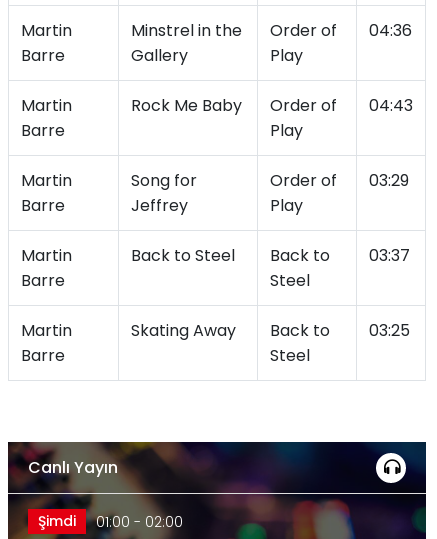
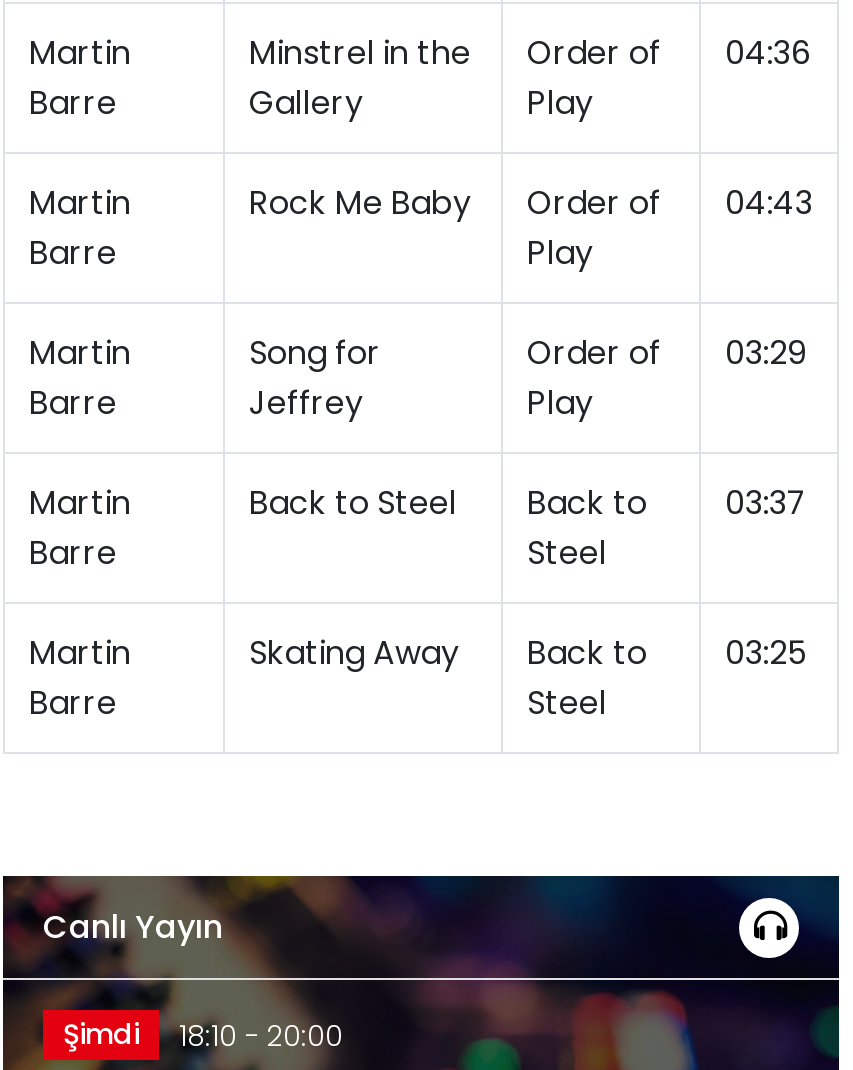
[38,511,183,532] Şimdi 01:00 - 02:00 -> [63,1015,343,1057] Şimdi 18:10 - 20:00

